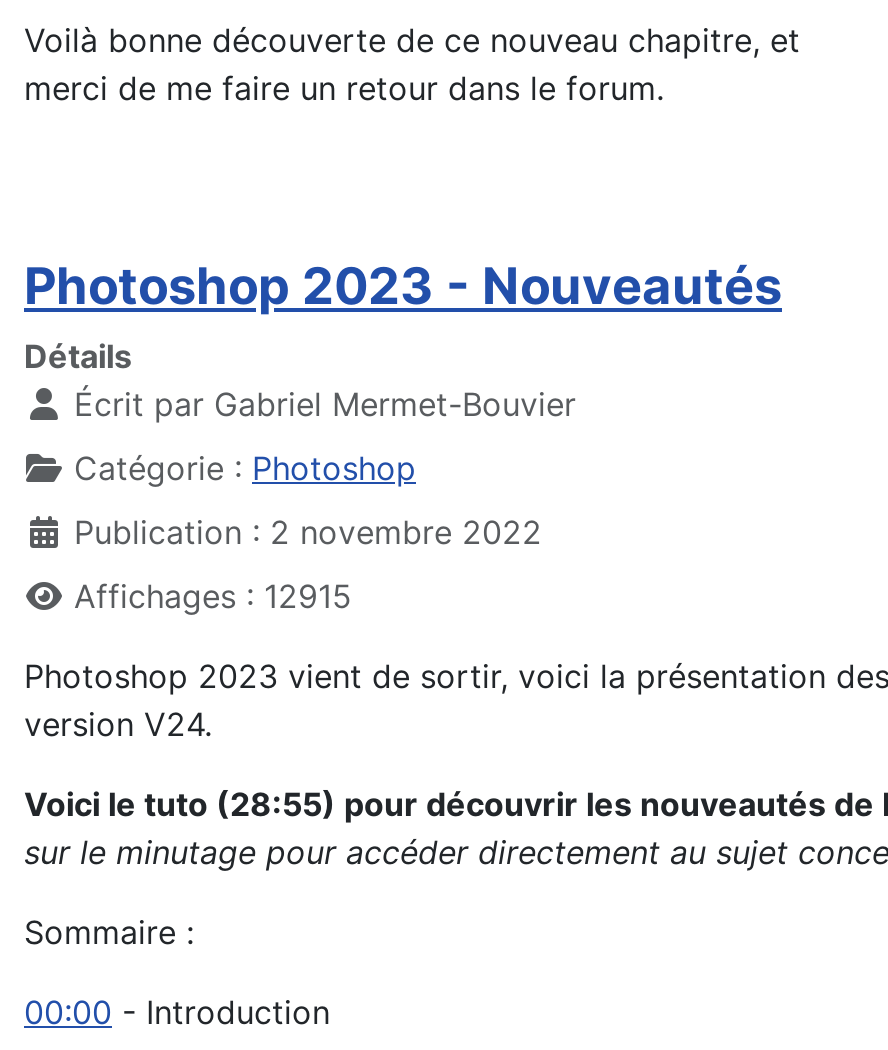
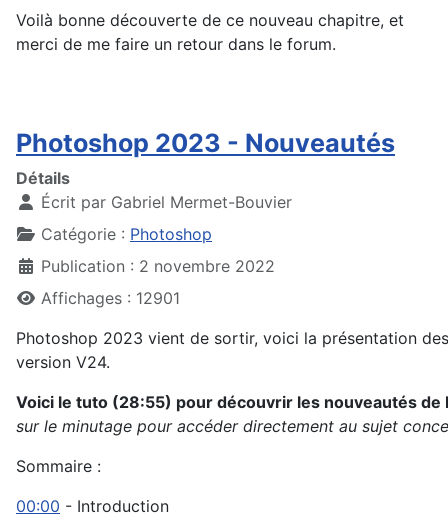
[74,576,352,616] Affichages : 12915 -> [41,288,180,308] Affichages : 12901

